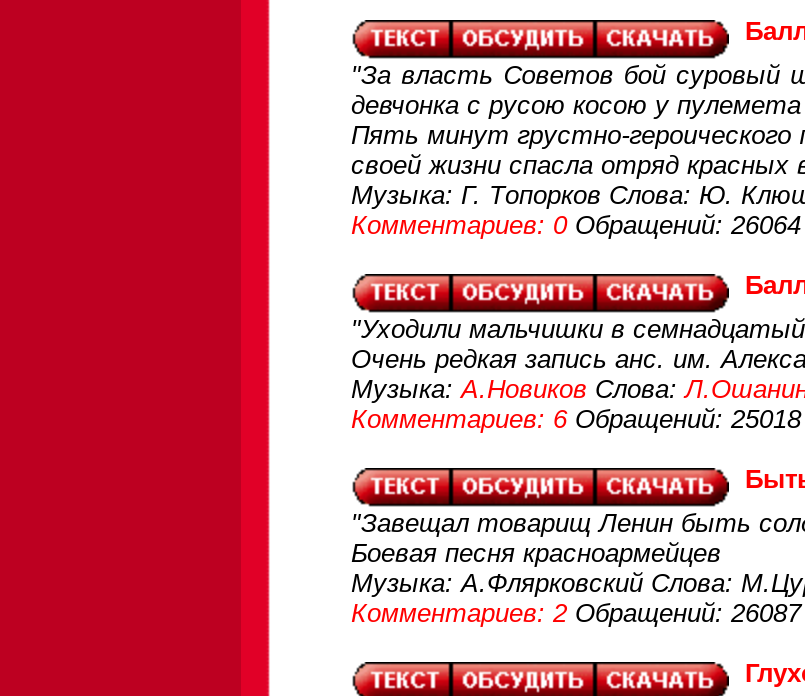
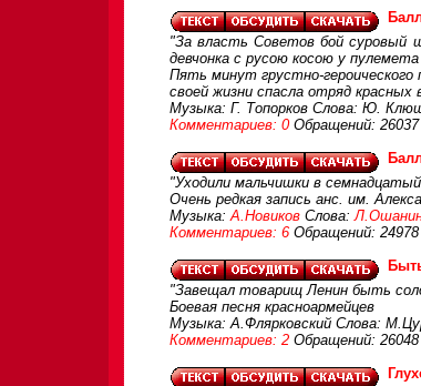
[351,210,801,240] Комментариев: 0 Обращений: 26064 -> [170,116,419,133] Комментариев: 0 Обращений: 26037
[351,404,801,434] Комментариев: 6 Обращений: 25018 -> [170,224,419,241] Комментариев: 6 Обращений: 24978
[351,598,801,628] Комментариев: 2 Обращений: 26087 -> [170,332,419,348] Комментариев: 2 Обращений: 26048

